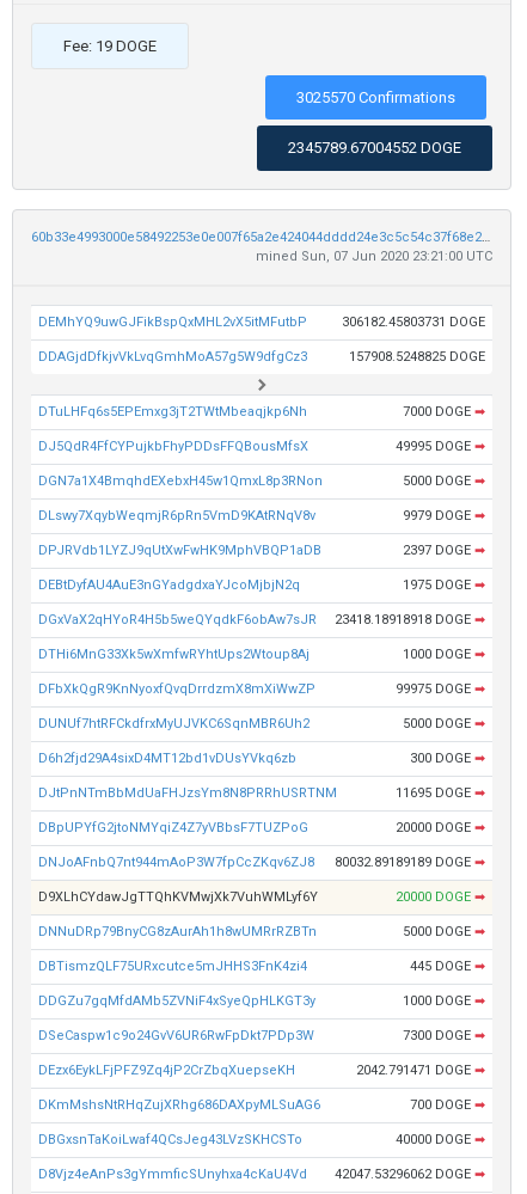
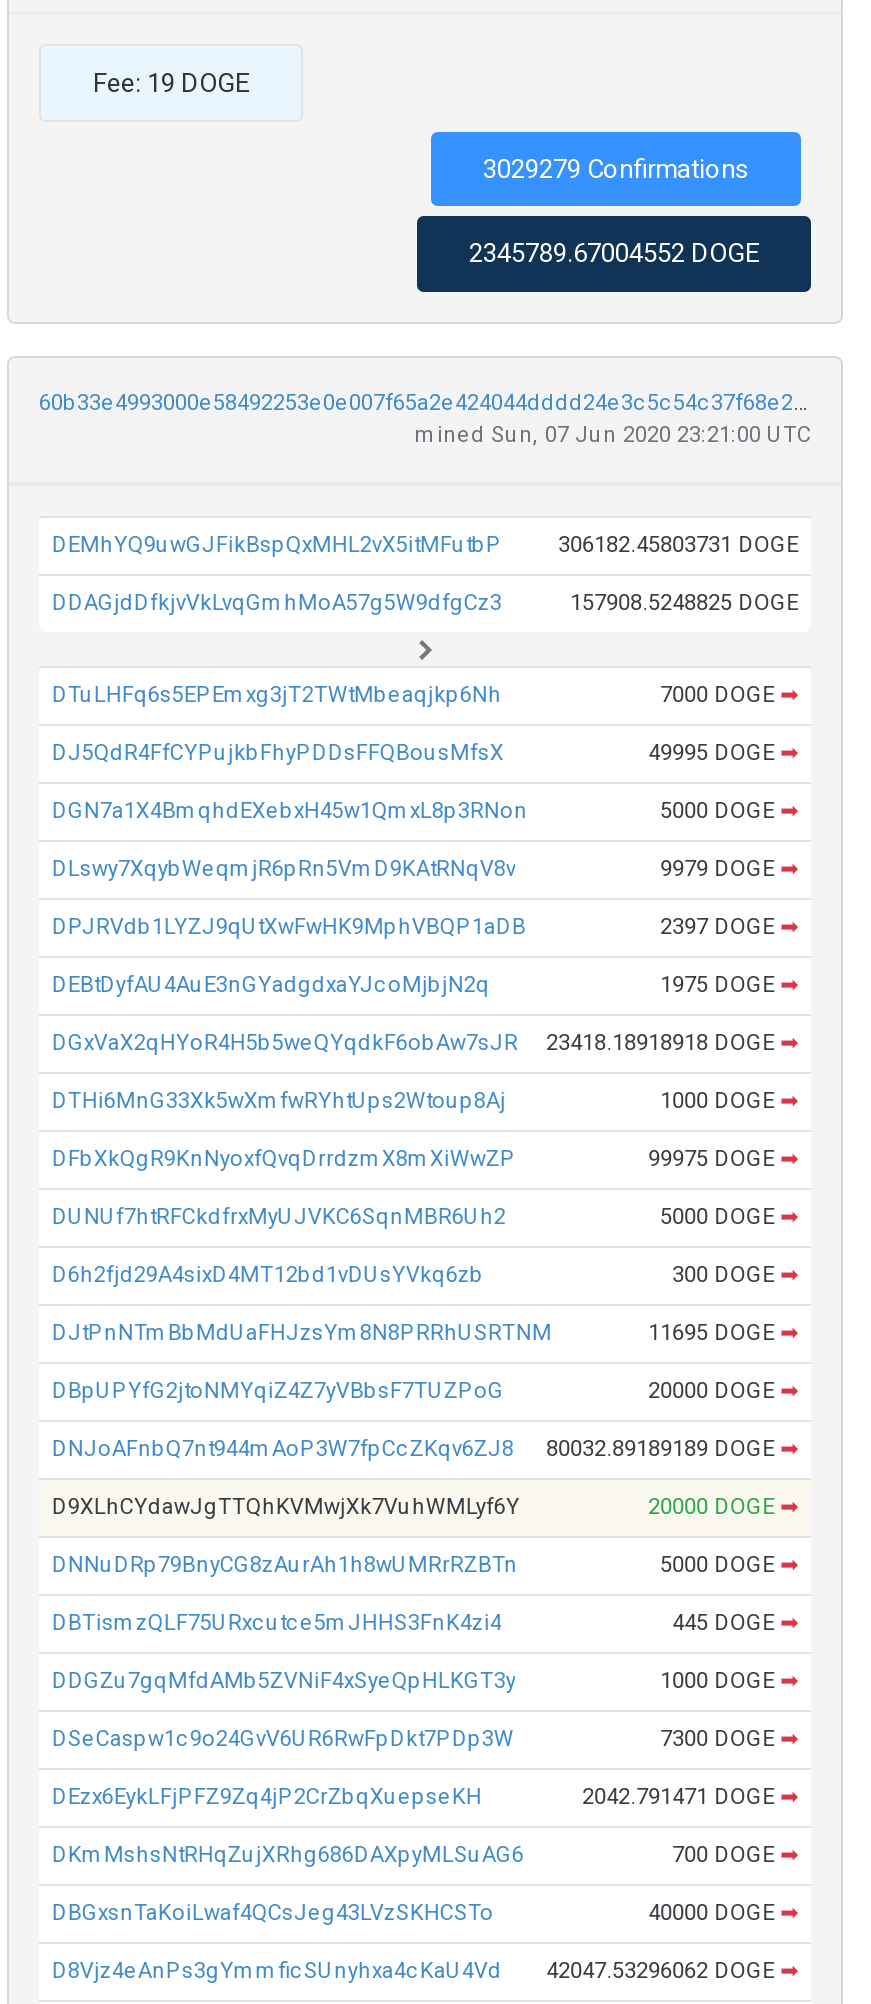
[296,89,455,107] 3025570 Confirmations -> [483,155,749,185] 3029279 Confirmations

